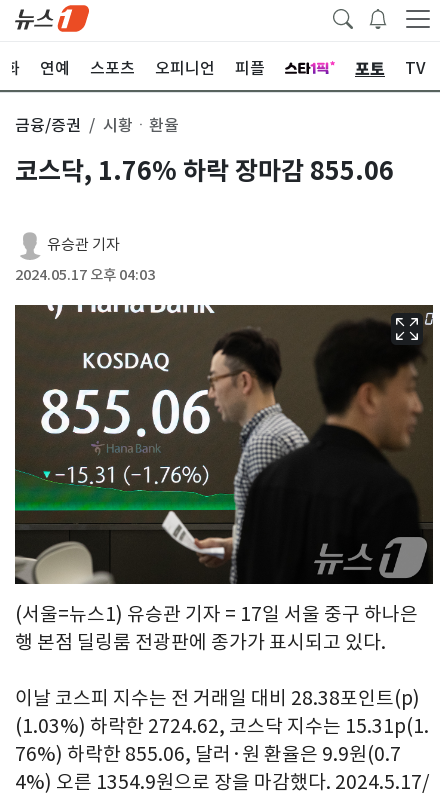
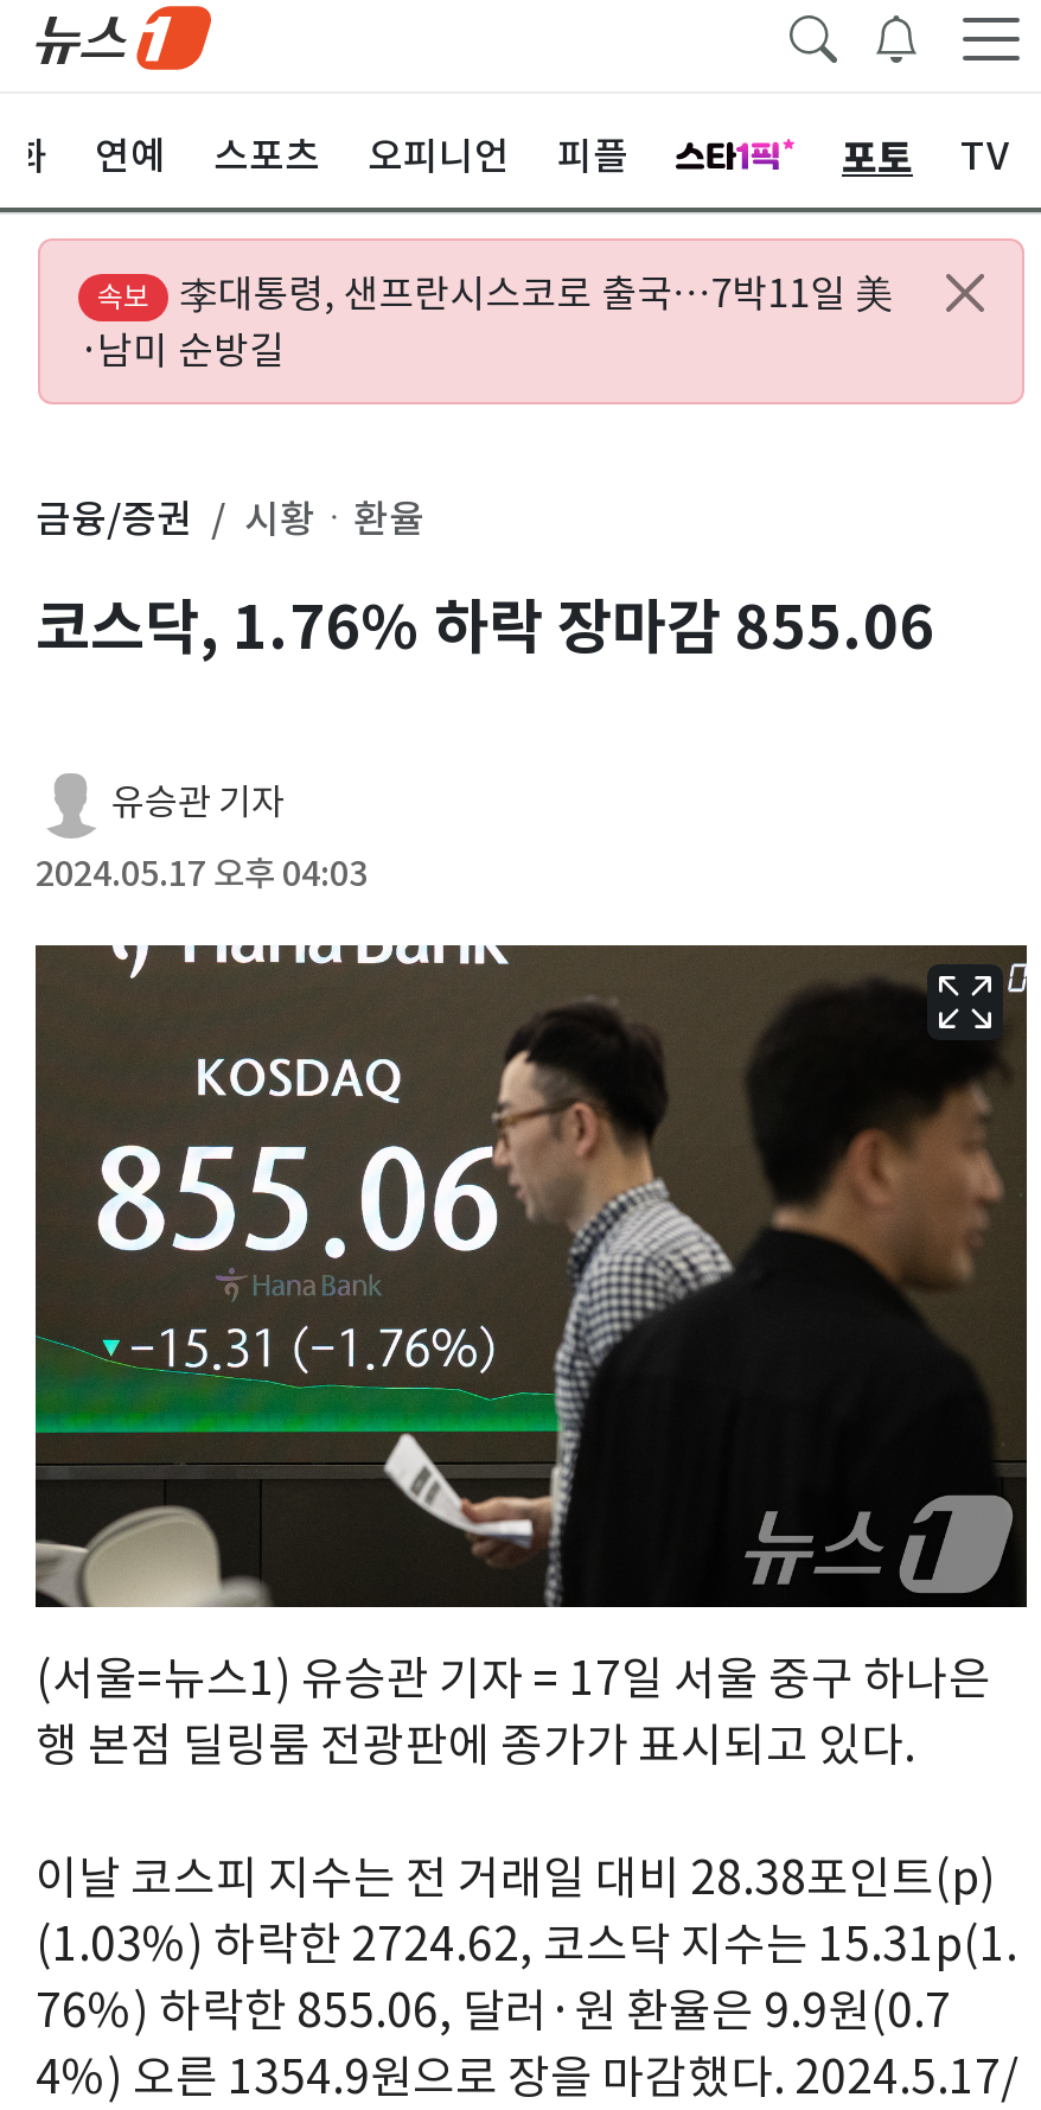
none -> [78,270,893,375] 속보 | 李대통령, 샌프란시스코로 출국…7박11일 美 | ·남미 순방길

